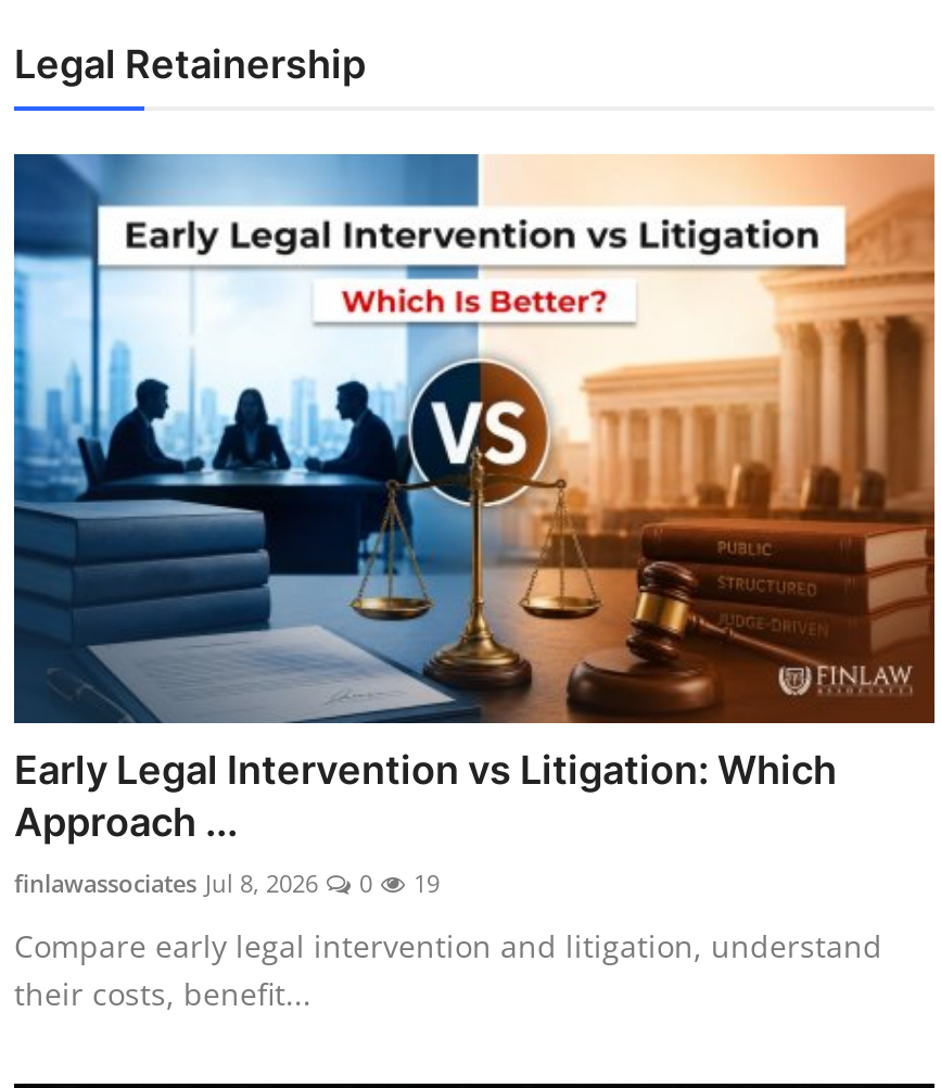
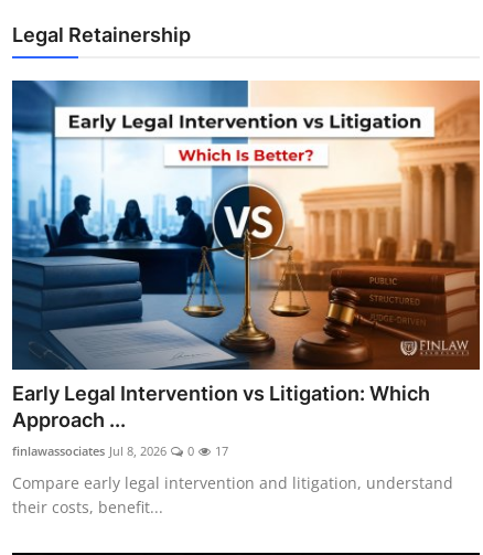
[14,868,440,900] finlawassociates Jul 8, 2026 0 19 -> [12,443,228,460] finlawassociates Jul 8, 2026 0 17

